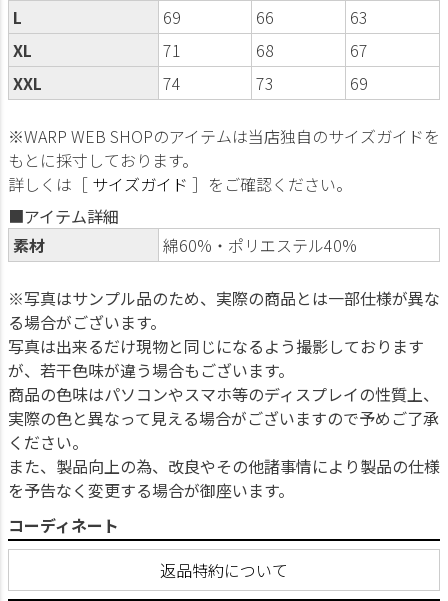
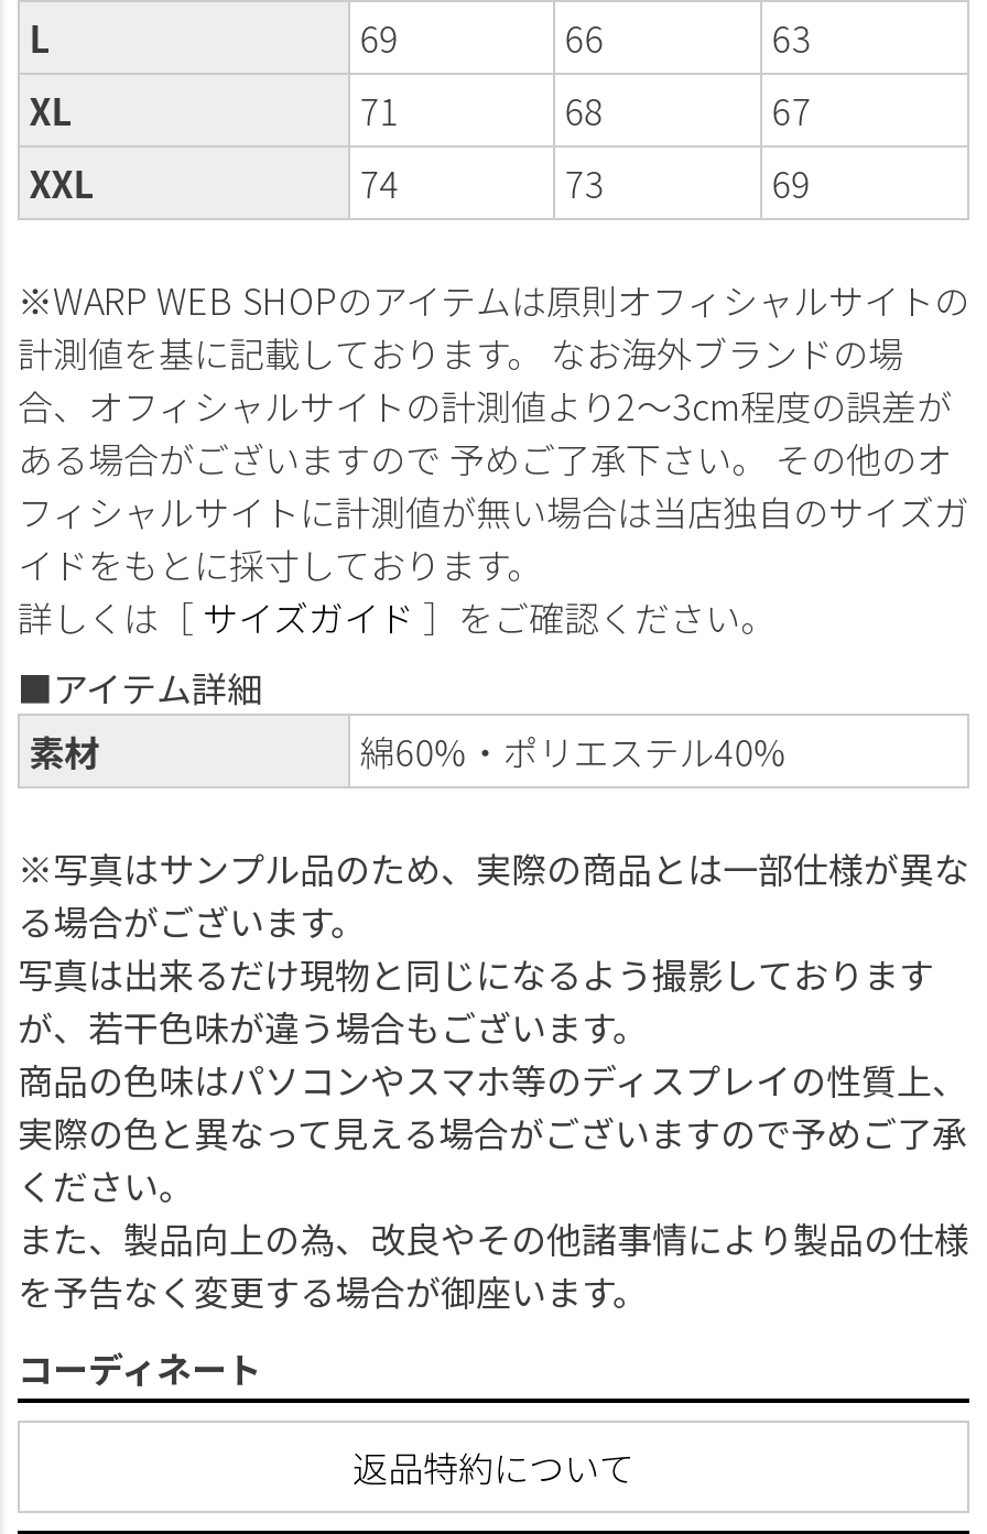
[8,124,440,172] ※WARP WEB SHOPのアイテムは当店独自のサイズガイドを | もとに採寸しております。 -> [18,274,969,591] ※WARP WEB SHOPのアイテムは原則オフィシャルサイトの | 計測値を基に記載しております。 なお海外ブランドの場 | 合、オフィシャルサイトの計測値より2～3cm程度の誤差が | ある場合がございますので 予めご了承下さい。 その他のオ | フィシャルサイトに計測値が無い場合は当店独自のサイズガ | イドをもとに採寸しております。

